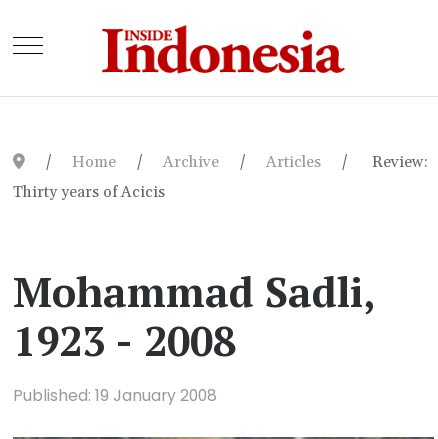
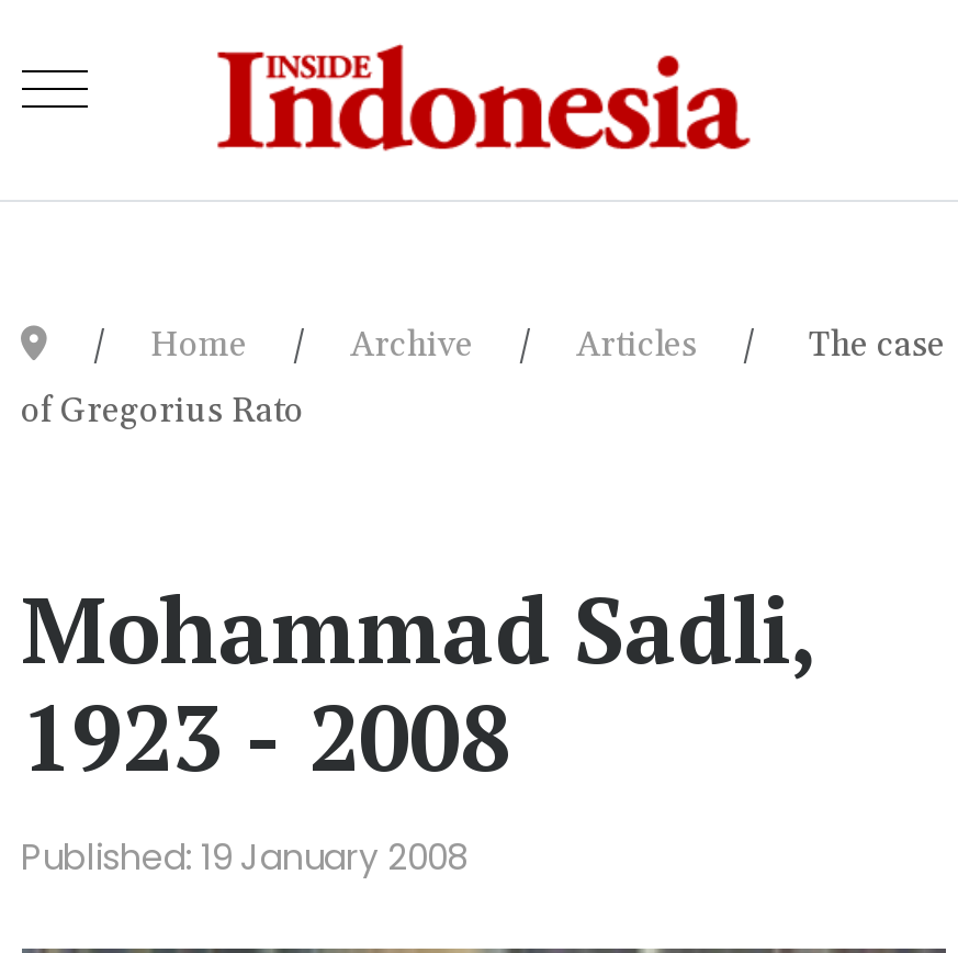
[367,152,427,172] Review: -> [800,324,945,368] The case
[12,182,164,202] Thirty years of Acicis -> [21,390,304,434] of Gregorius Rato

